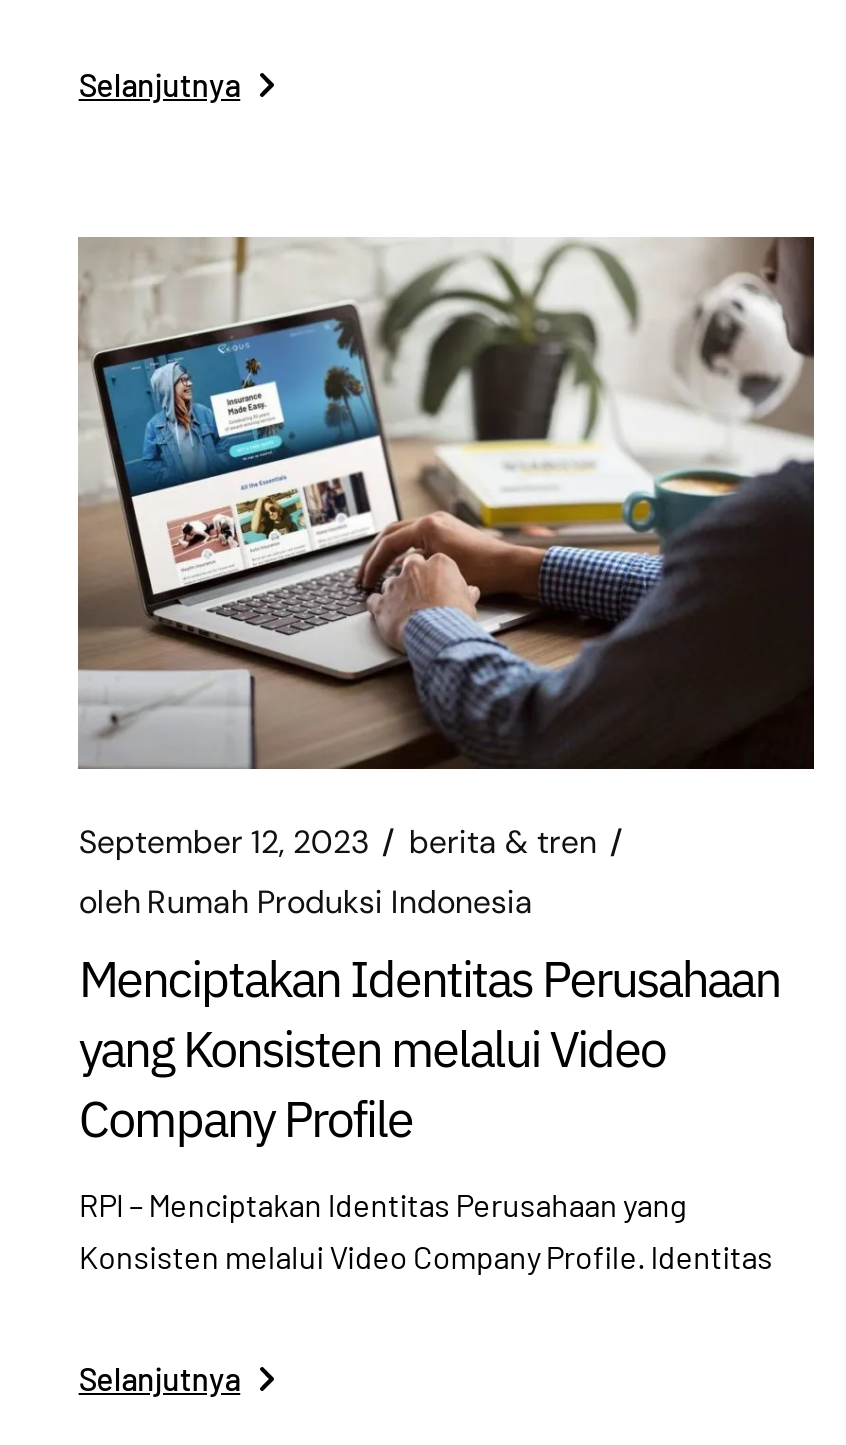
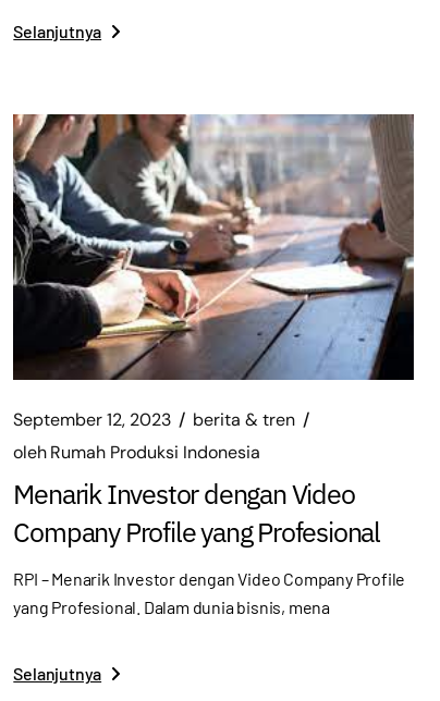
[76,236,814,772] [image] -> [12,113,415,381] [image]
[79,946,780,1152] Menciptakan Identitas Perusahaan | yang Konsisten melalui Video | Company Profile -> [13,476,380,550] Menarik Investor dengan Video | Company Profile yang Profesional
[79,1185,773,1275] RPI – Menciptakan Identitas Perusahaan yang | Konsisten melalui Video Company Profile. Identitas -> [13,568,405,617] RPI – Menarik Investor dengan Video Company Profile | yang Profesional. Dalam dunia bisnis, mena

